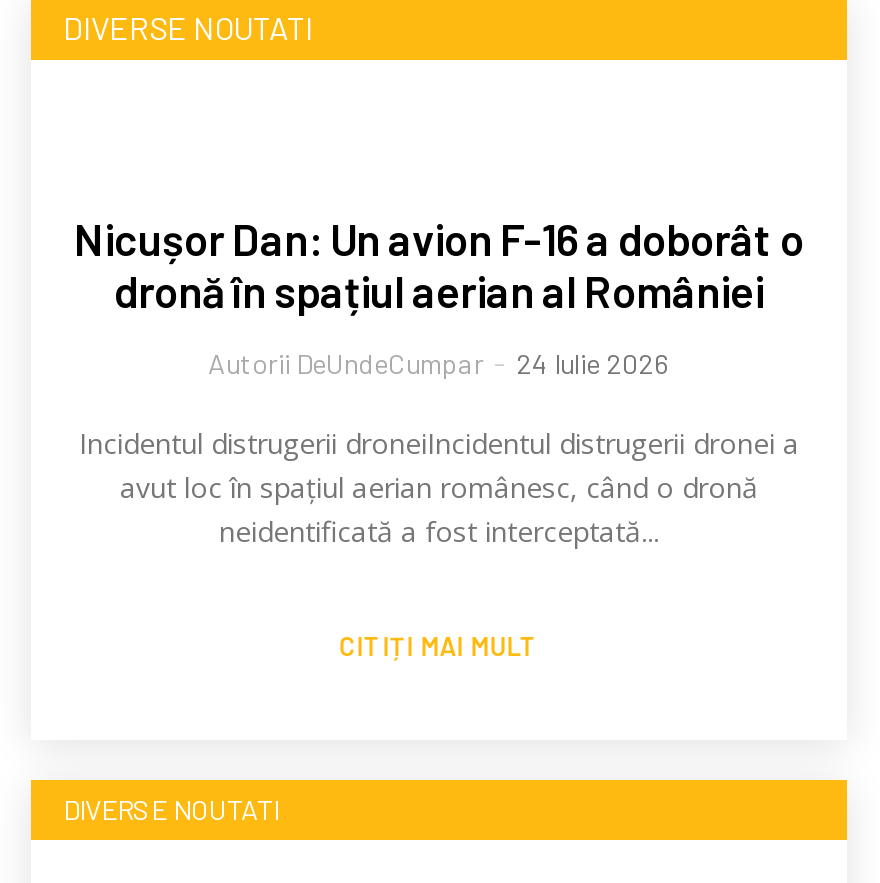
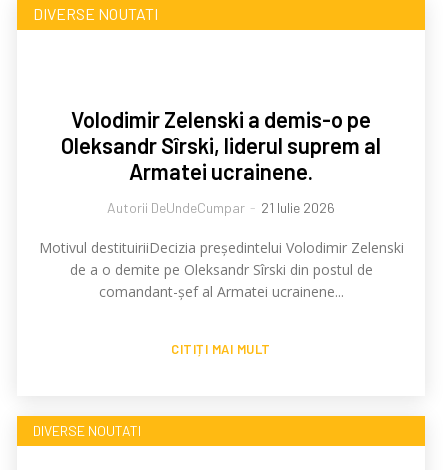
[74,212,804,316] Nicușor Dan: Un avion F-16 a doborât o | dronă în spațiul aerian al României -> [61,106,381,184] Volodimir Zelenski a demis-o pe | Oleksandr Sîrski, liderul suprem al | Armatei ucrainene.
[208,346,670,380] Autorii DeUndeCumpar - 24 Iulie 2026 -> [107,199,335,216] Autorii DeUndeCumpar - 21 Iulie 2026
[79,424,799,550] Incidentul distrugerii droneiIncidentul distrugerii dronei a | avut loc în spațiul aerian românesc, când o dronă | neidentificată a fost interceptată... -> [38,238,403,301] Motivul destituiriiDecizia președintelui Volodimir Zelenski | de a o demite pe Oleksandr Sîrski din postul de | comandant-șef al Armatei ucrainene...

